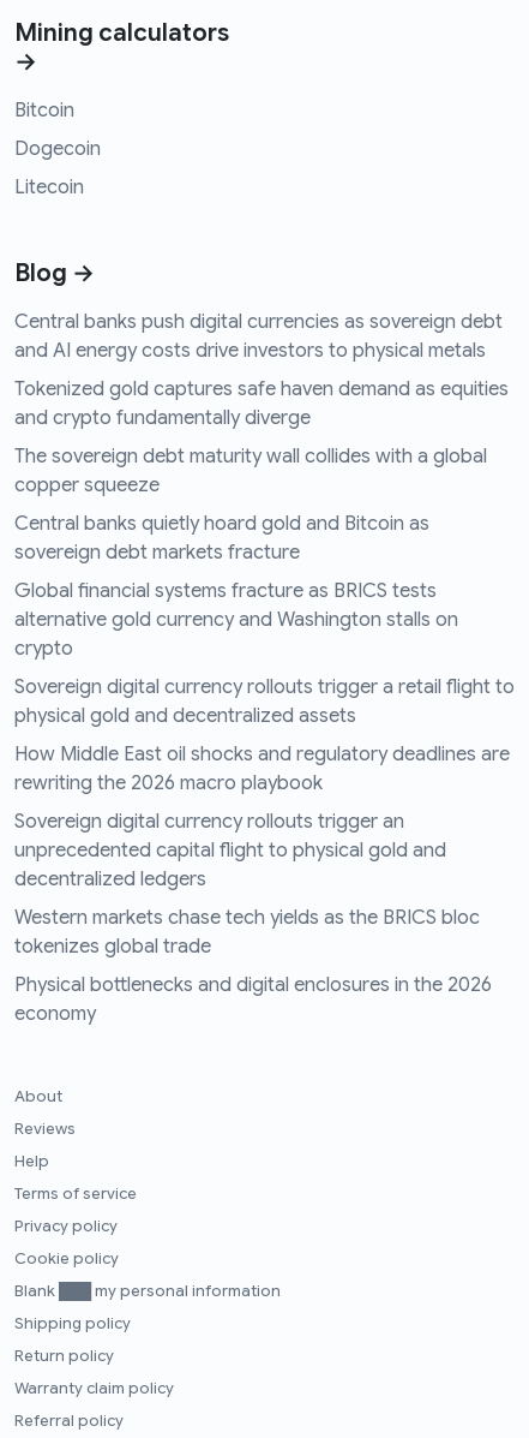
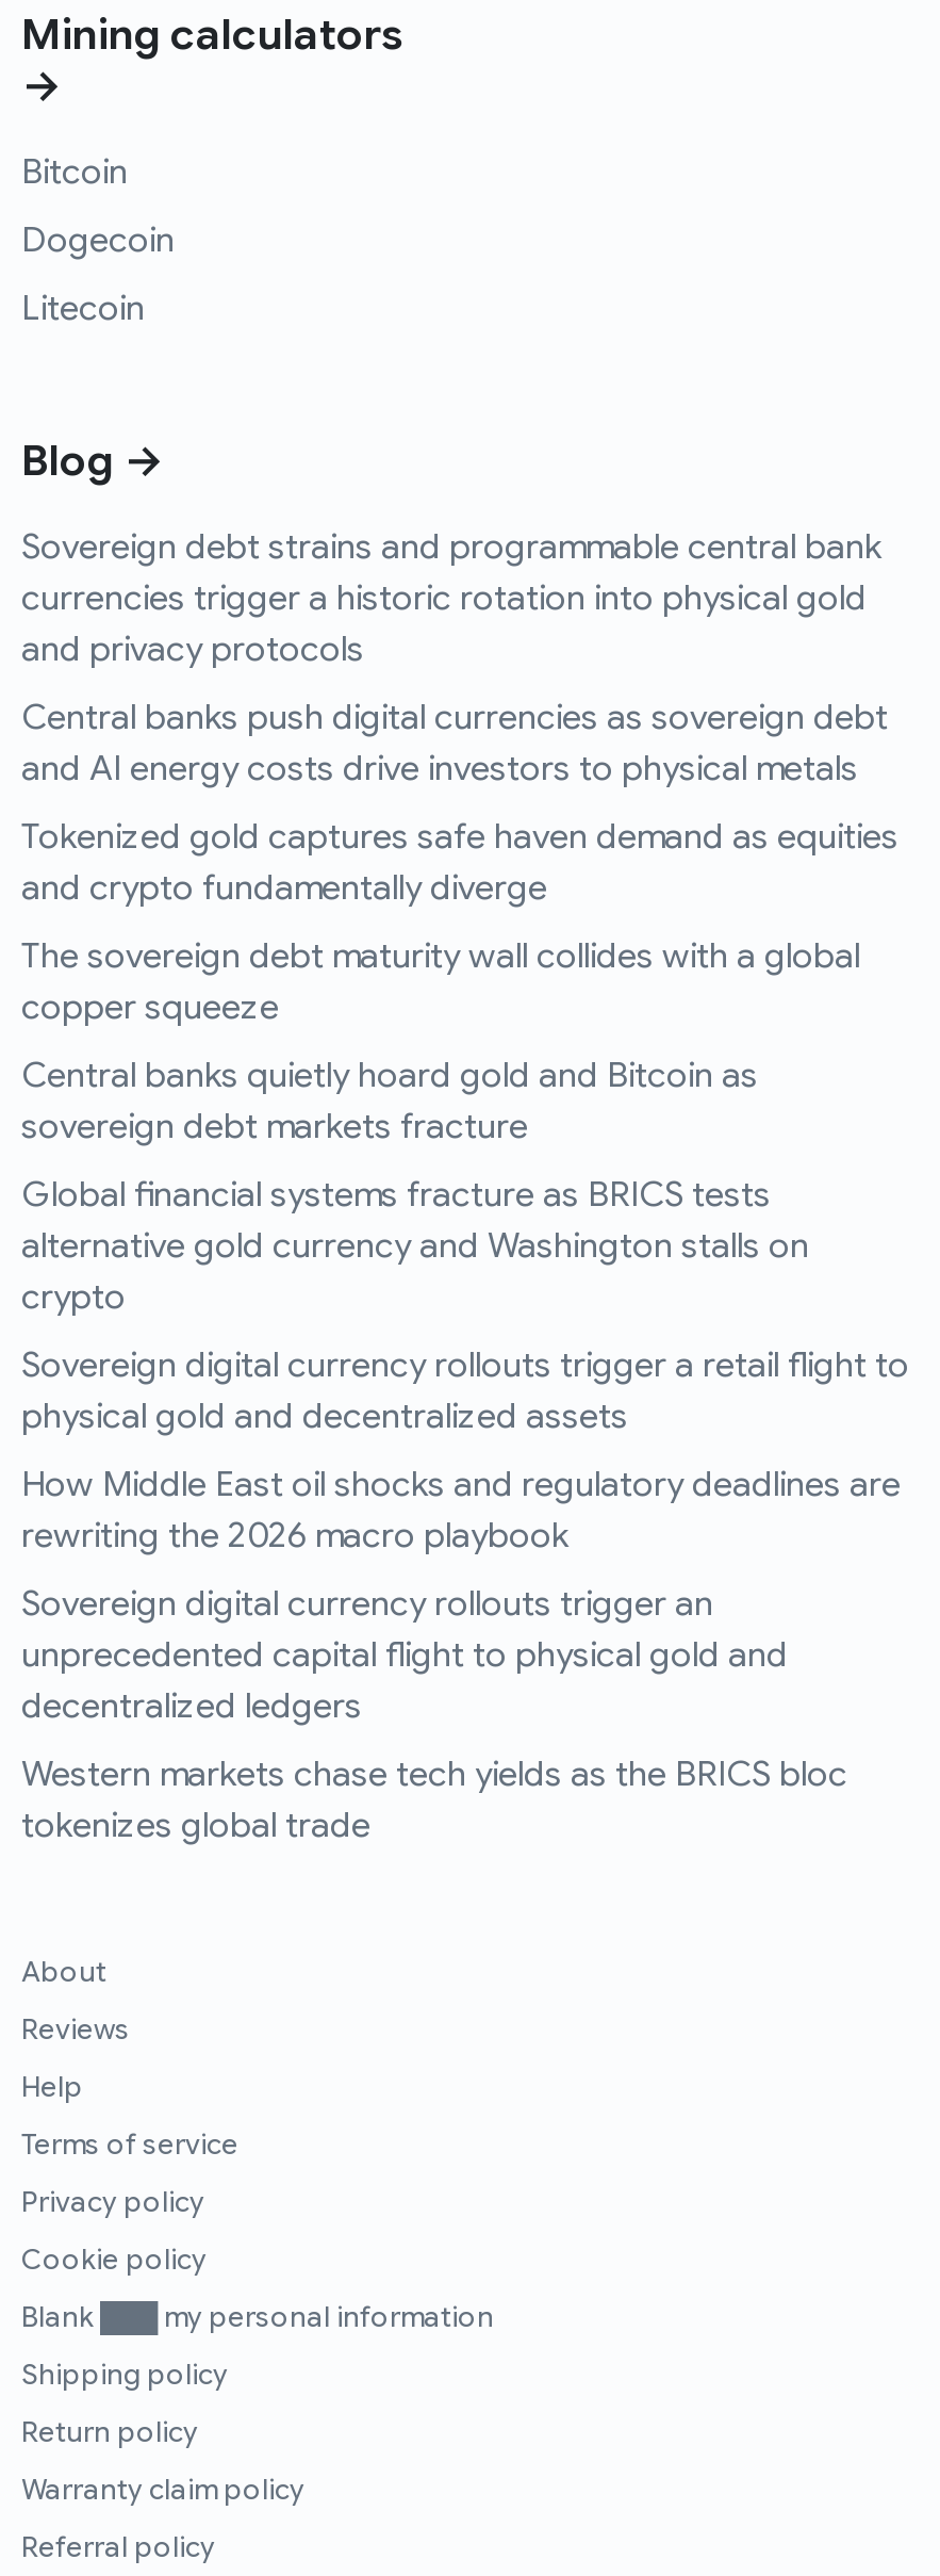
none -> [21,527,881,672] Sovereign debt strains and programmable central bank | currencies trigger a historic rotation into physical gold | and privacy protocols
moved [14,310,515,959] -> [21,697,909,1848]: Central banks push digital currencies as sovereign debt | and AI energy costs drive investors to physical metals | Tokenized gold captures safe haven demand as equities | ... | Western markets chase tech yields as the BRICS bloc | tokenizes global trade
[14,973,492,1026] Physical bottlenecks and digital enclosures in the 2026 | economy -> none

